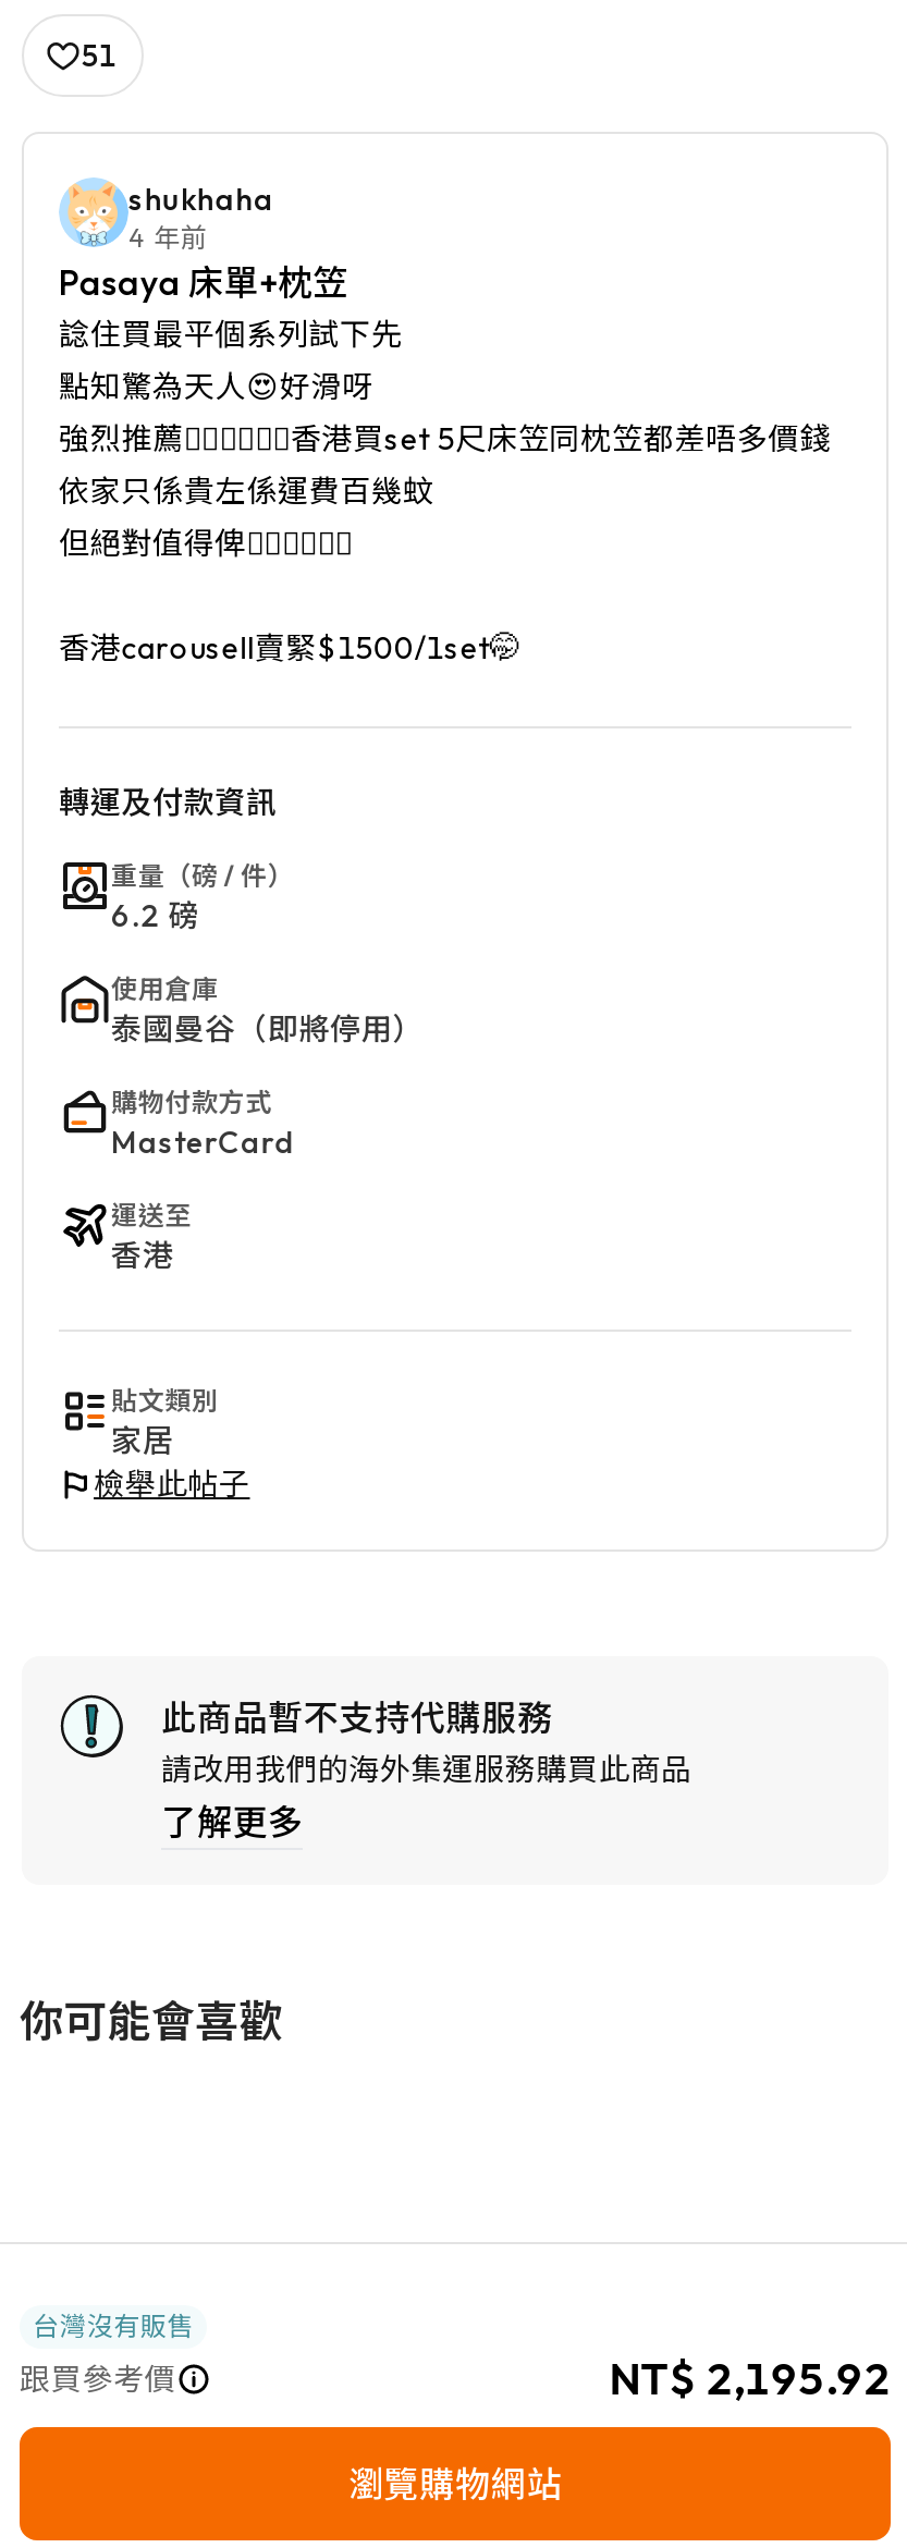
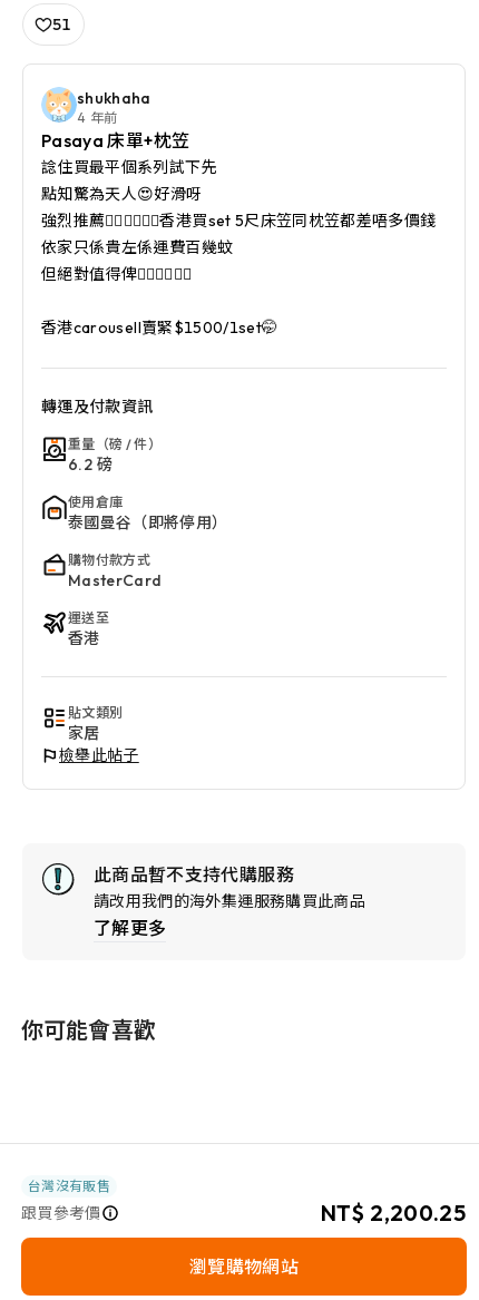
[609,2351,891,2405] NT$ 2,195.92 -> [321,1199,467,1226] NT$ 2,200.25

